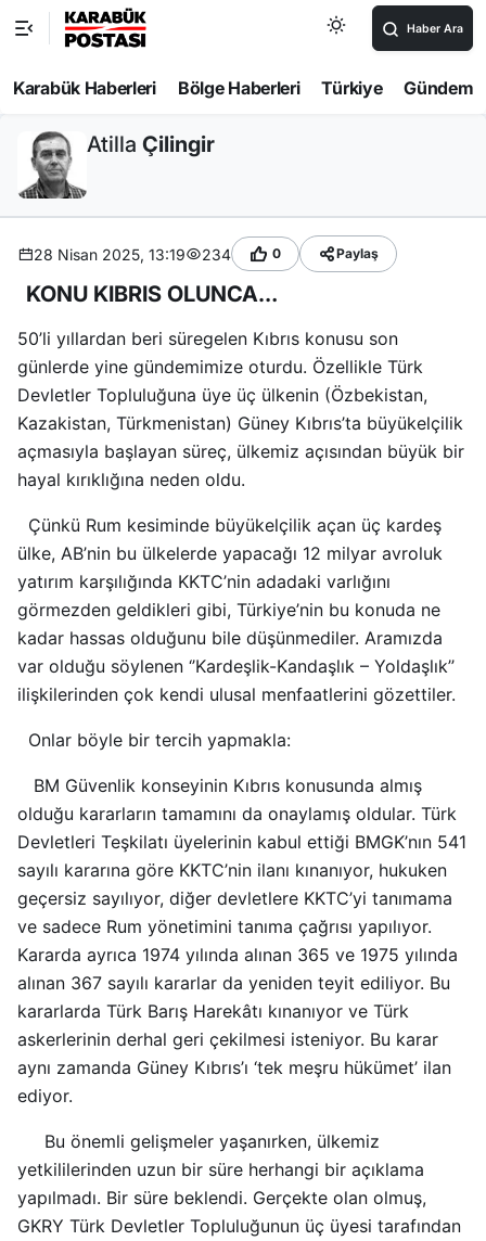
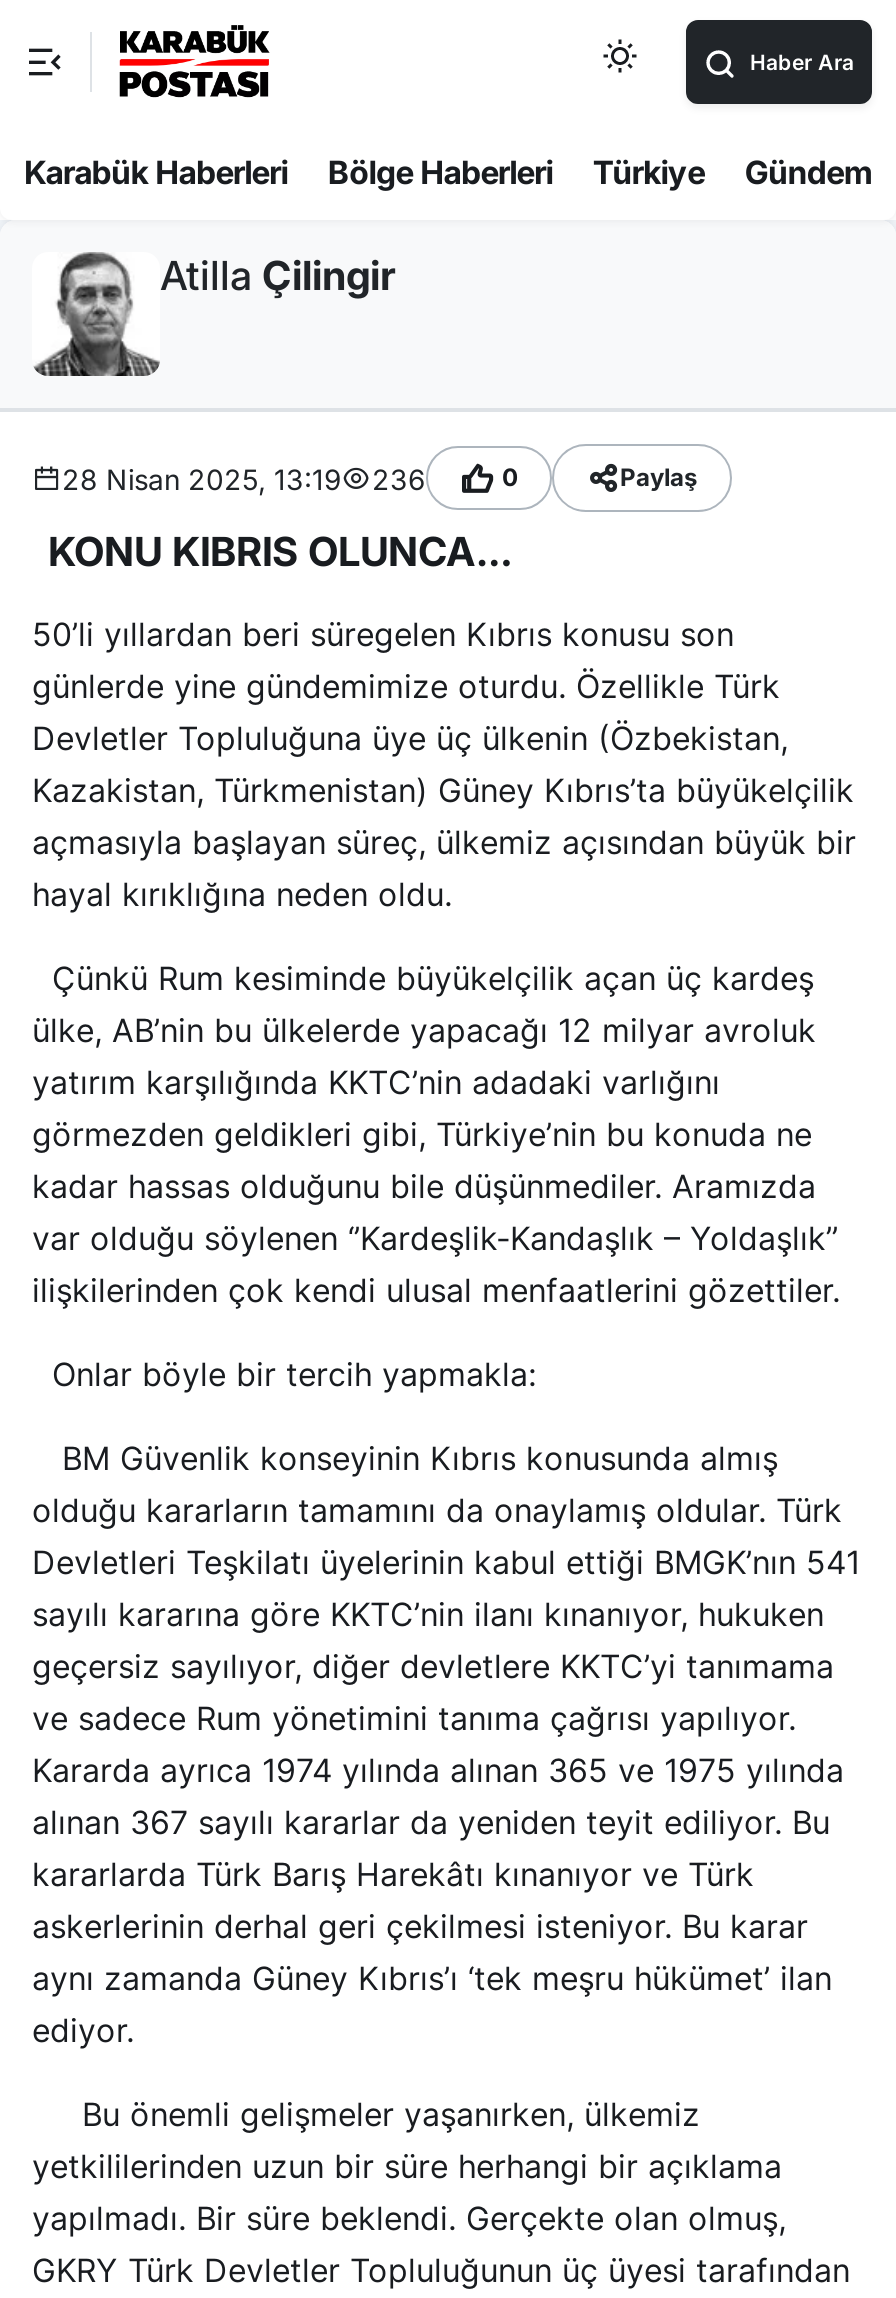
[34,245,231,263] 28 Nisan 2025, 13:19 234 -> [62,462,426,496] 28 Nisan 2025, 13:19 236

